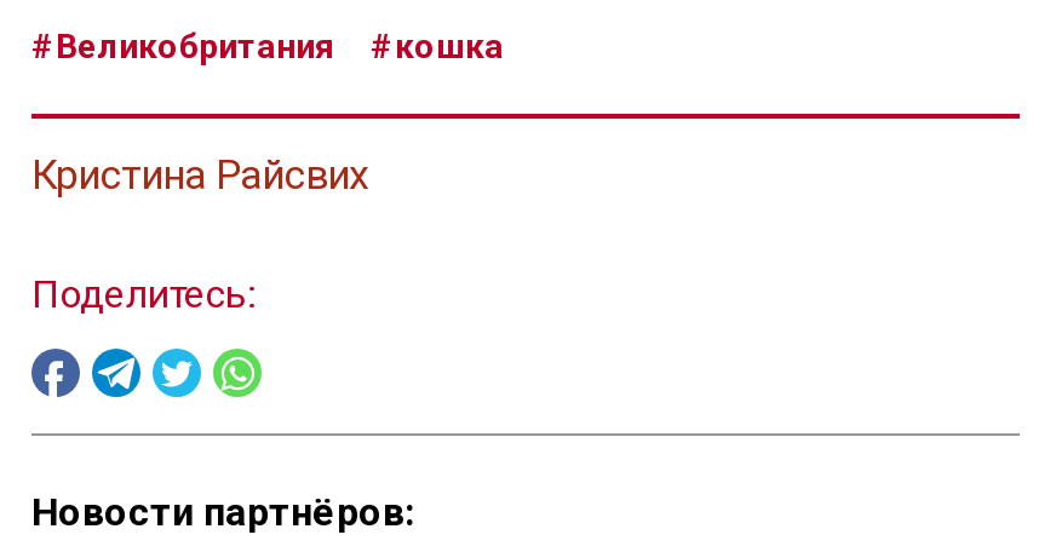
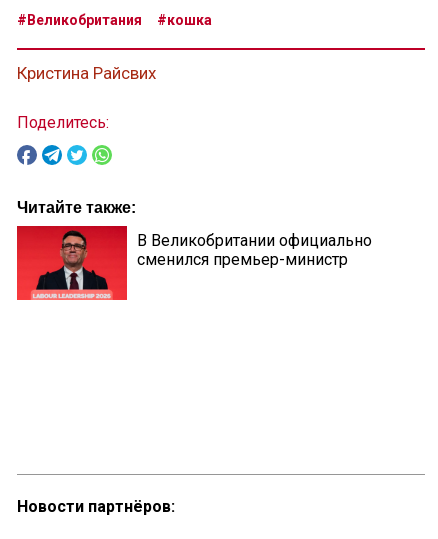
none -> [16,199,372,301] [image] | Читайте также: | В Великобритании официально | сменился премьер-министр

